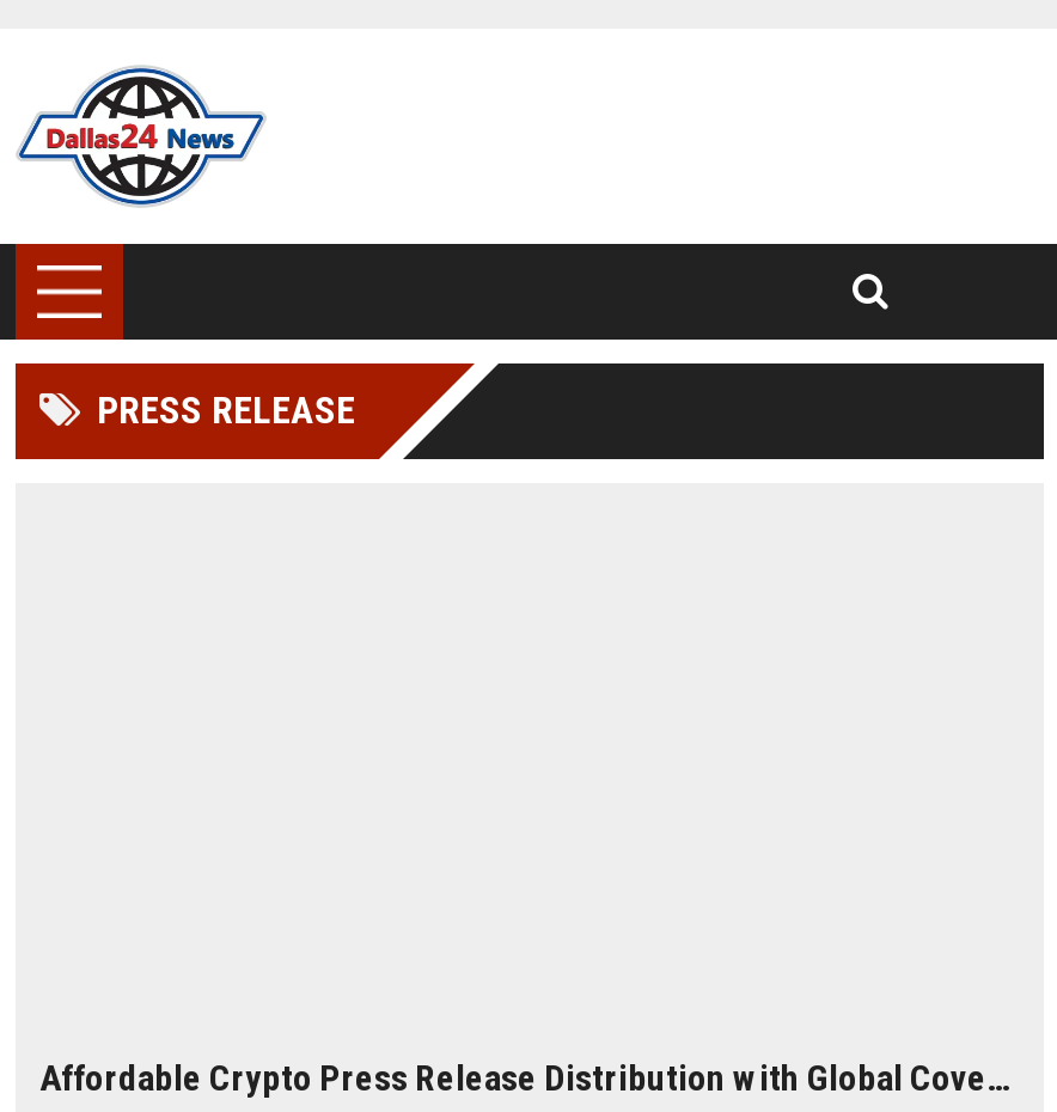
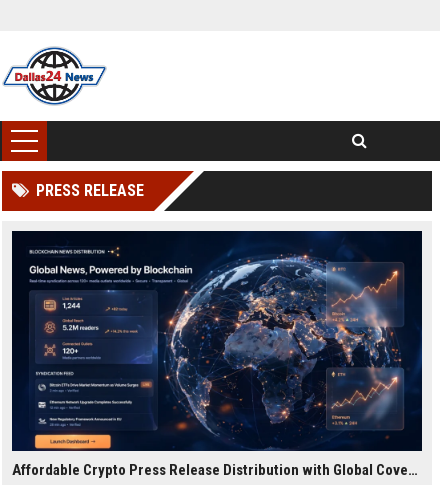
none -> [11,230,423,452] [image]

